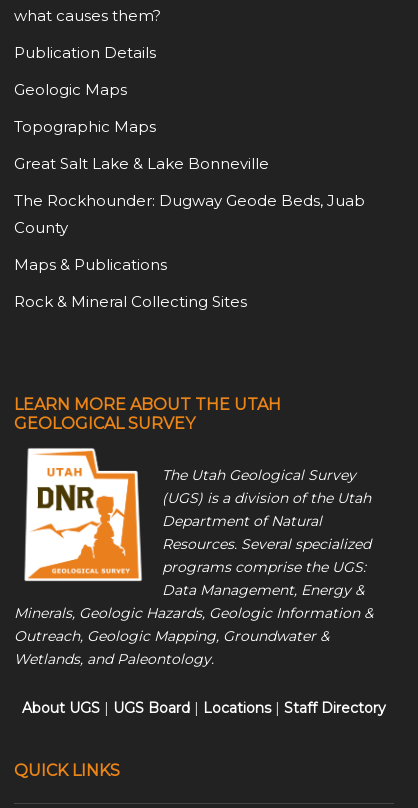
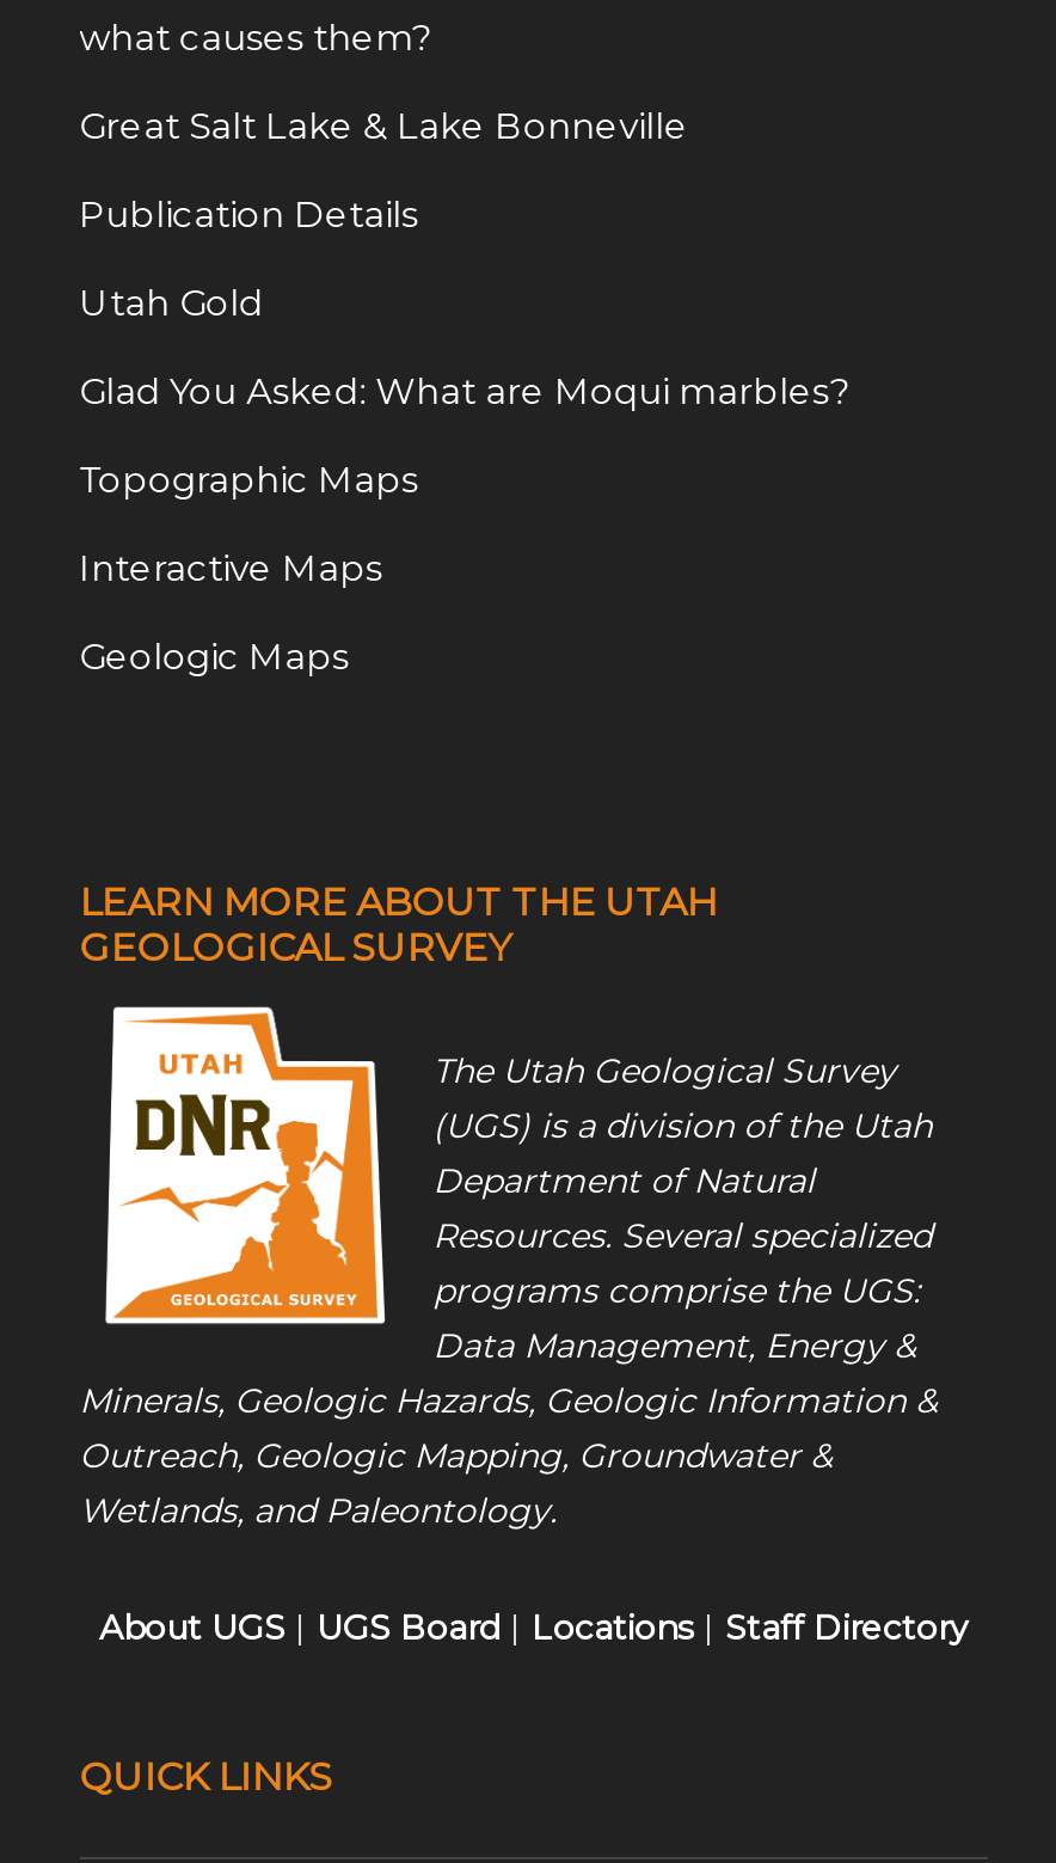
moved [14,43,156,62] -> [79,190,418,236]: Publication Details
none -> [79,279,848,590] Utah Gold | Glad You Asked: What are Moqui marbles? | Interactive Maps
moved [14,80,127,99] -> [79,633,349,678]: Geologic Maps
moved [14,117,156,136] -> [79,456,418,501]: Topographic Maps
moved [14,154,269,173] -> [79,102,688,147]: Great Salt Lake & Lake Bonneville
[14,191,365,311] The Rockhounder: Dugway Geode Beds, Juab | County | Maps & Publications | Rock & Mineral Collecting Sites -> none

